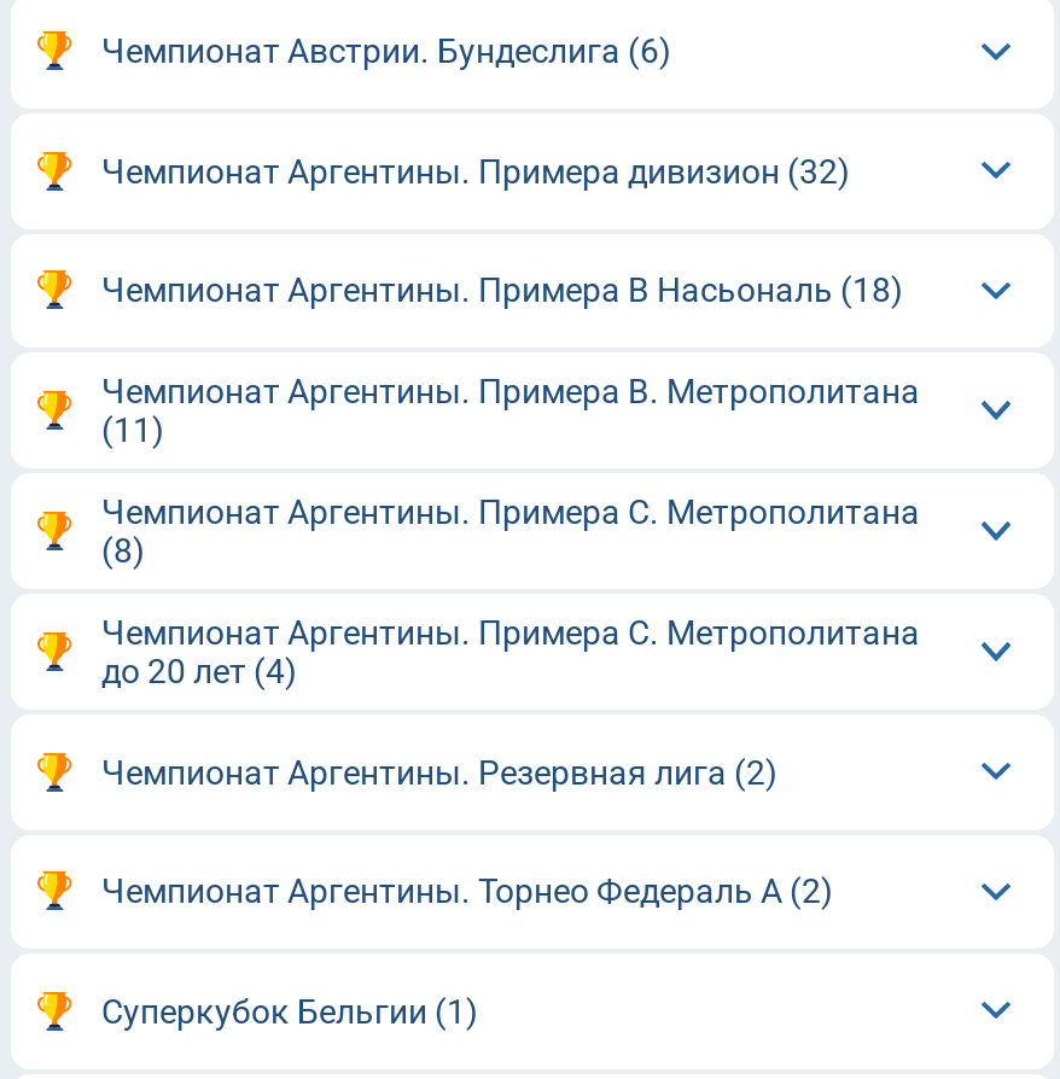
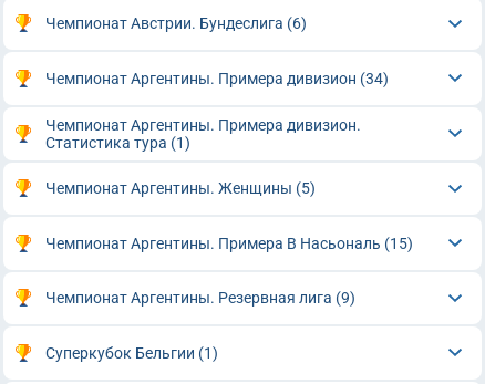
[101,152,920,911] Чемпионат Аргентины. Примера дивизион (32) | Чемпионат Аргентины. Примера B Насьональ (18) | Чемпионат Аргентины. Примера B. Метрополитана | (11) | Чемпионат Аргентины. Примера С. Метрополитана | (8) | Чемпионат Аргентины. Примера С. Метрополитана | до 20 лет (4) | Чемпионат Аргентины. Резервная лига (2) | Чемпионат Аргентины. Торнео Федераль А (2) -> [45,69,412,307] Чемпионат Аргентины. Примера дивизион (34) | Чемпионат Аргентины. Примера дивизион. | Статистика тура (1) | Чемпионат Аргентины. Женщины (5) | Чемпионат Аргентины. Примера B Насьональ (15) | Чемпионат Аргентины. Резервная лига (9)

